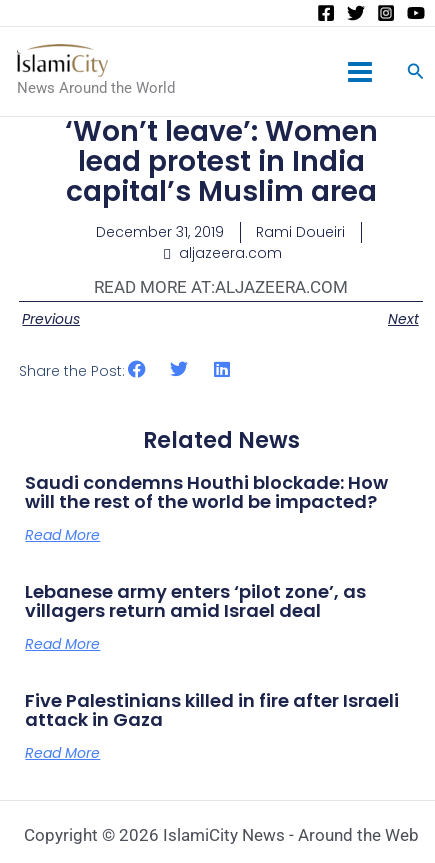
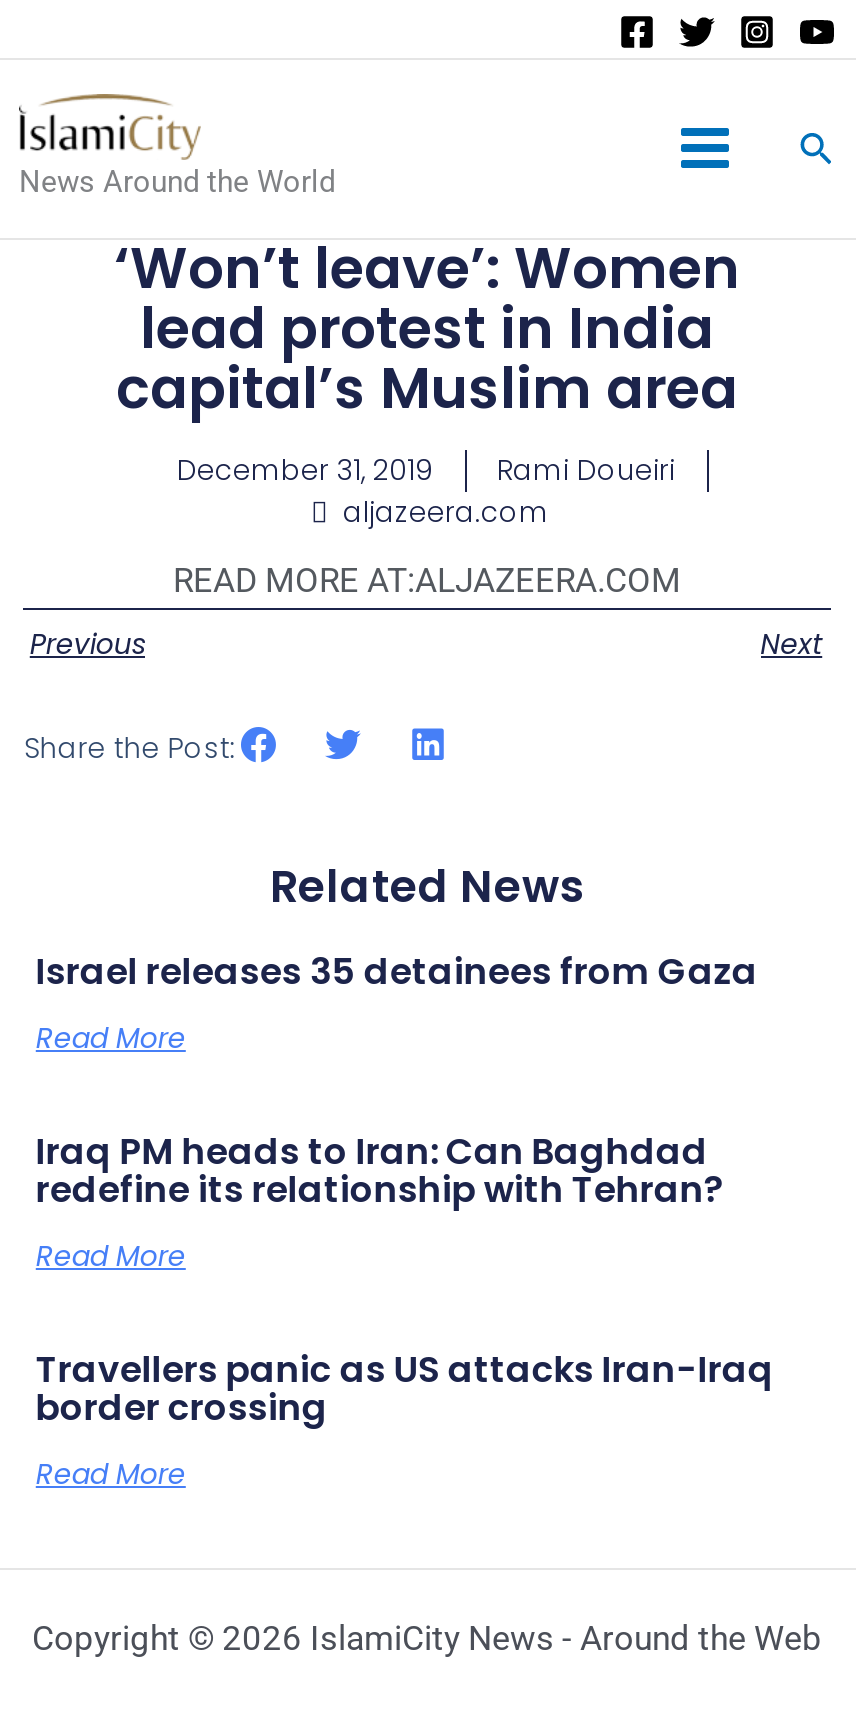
[25,470,388,514] Saudi condemns Houthi blockade: How | will the rest of the world be impacted? -> [36,945,758,995] Israel releases 35 detainees from Gaza
[25,579,366,623] Lebanese army enters ‘pilot zone’, as | villagers return amid Israel deal -> [36,1125,724,1213] Iraq PM heads to Iran: Can Baghdad | redefine its relationship with Tehran?
[25,688,399,732] Five Palestinians killed in fire after Israeli | attack in Gaza -> [36,1343,774,1431] Travellers panic as US attacks Iran-Iraq | border crossing

